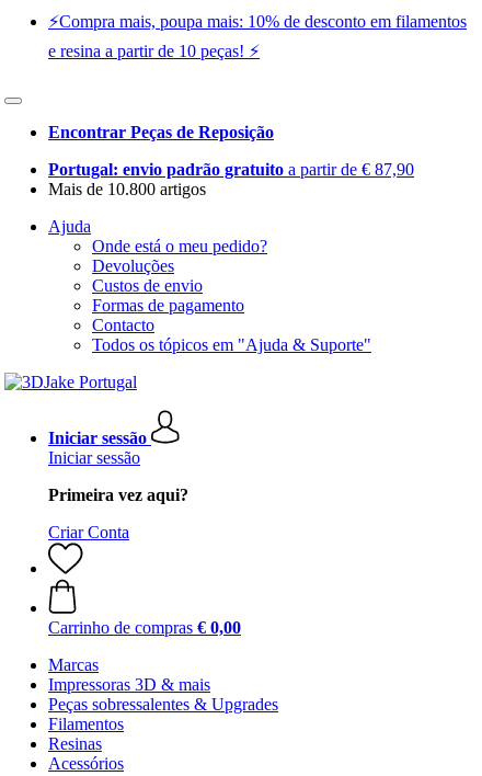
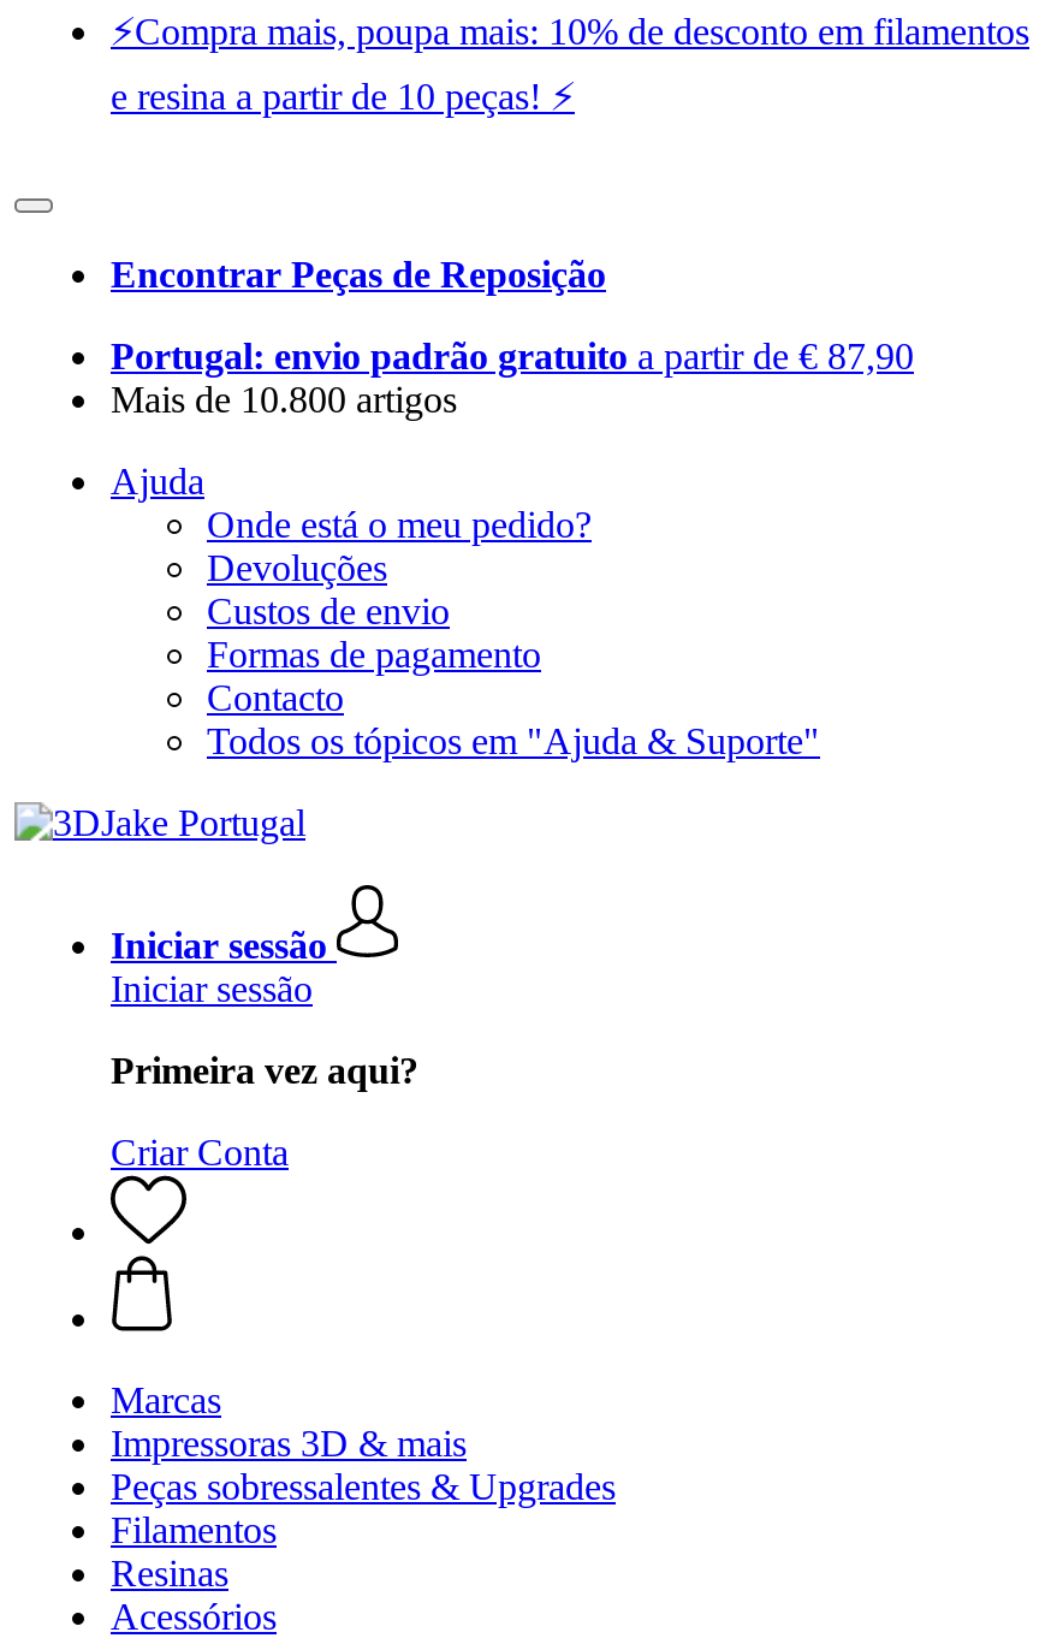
[48,618,241,637] Carrinho de compras € 0,00 -> none

